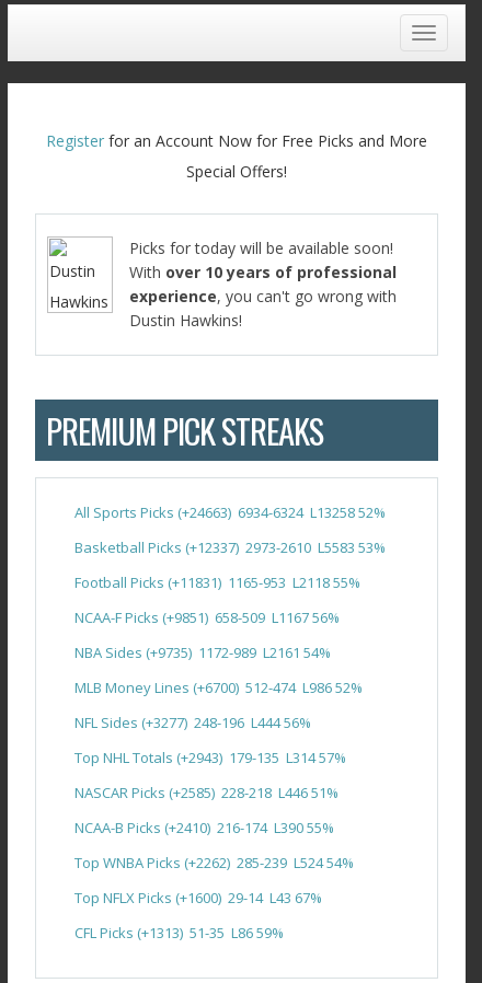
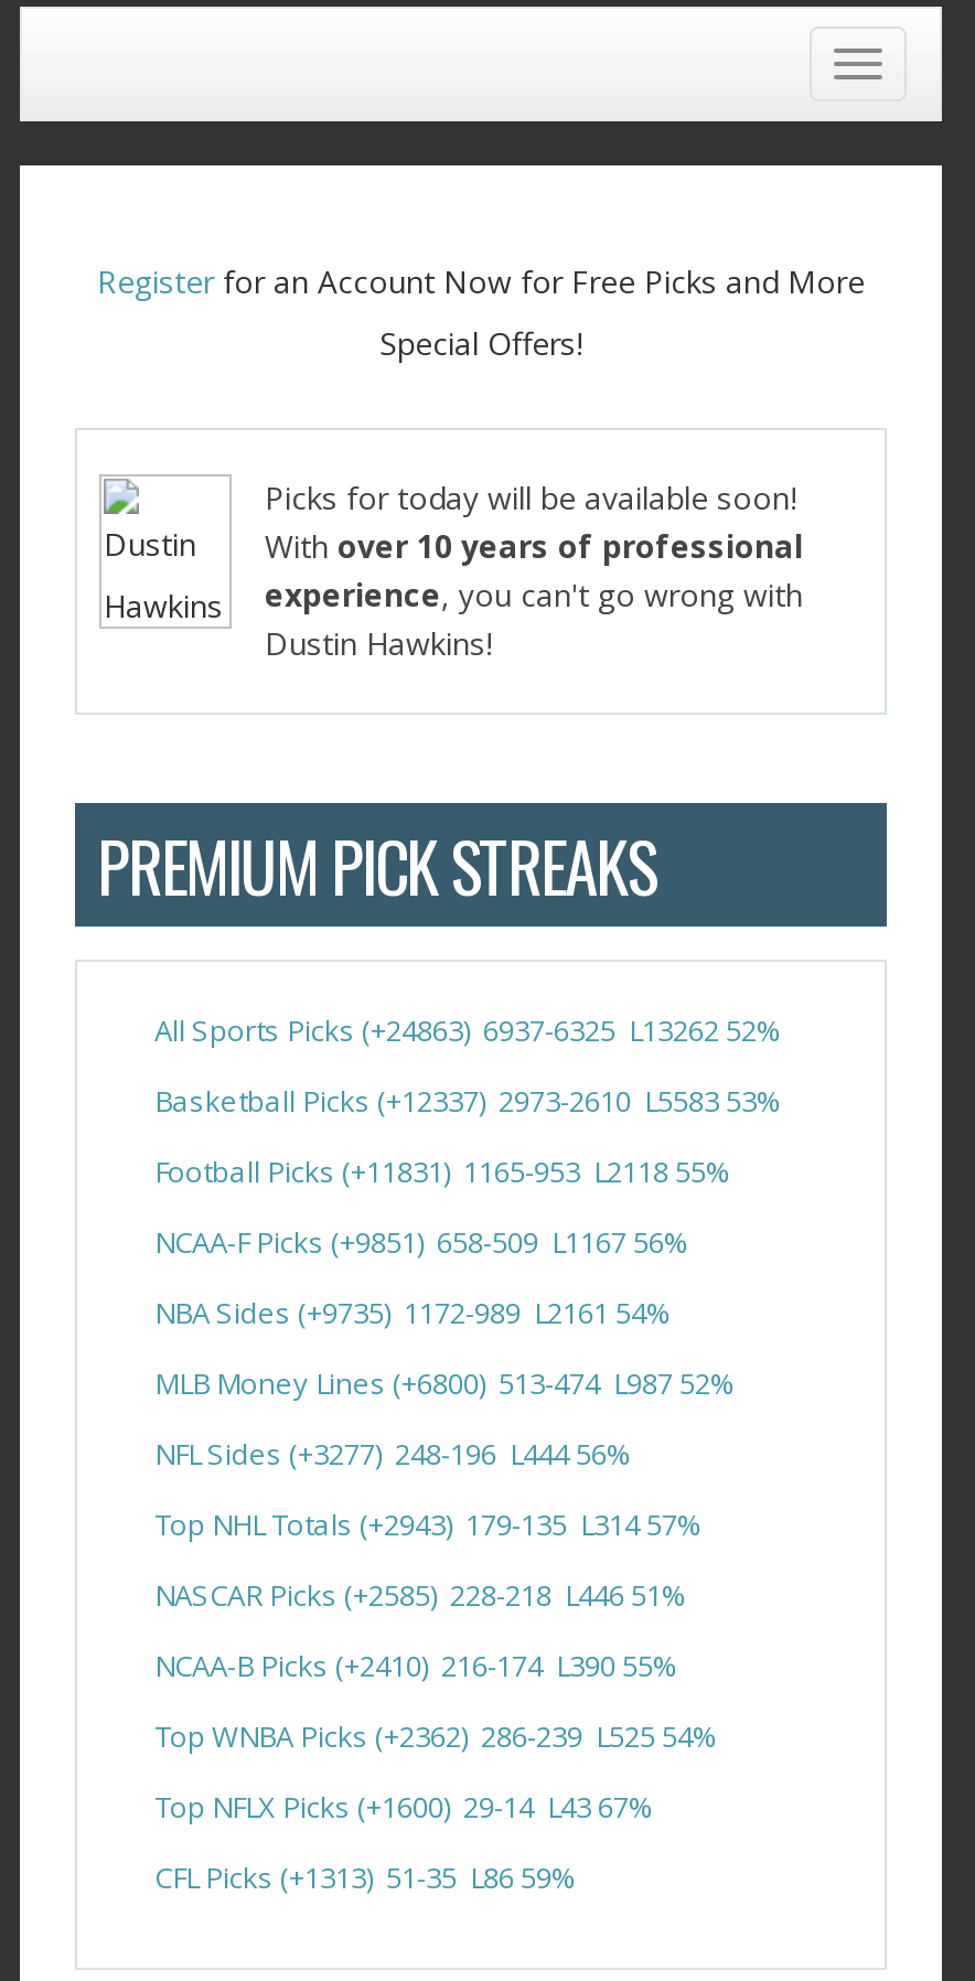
[74,502,386,522] All Sports Picks (+24663) 6934-6324 L13258 52% -> [154,1010,781,1050] All Sports Picks (+24863) 6937-6325 L13262 52%
[74,678,363,697] MLB Money Lines (+6700) 512-474 L986 52% -> [154,1363,735,1403] MLB Money Lines (+6800) 513-474 L987 52%
[74,853,354,872] Top WNBA Picks (+2262) 285-239 L524 54% -> [154,1716,717,1756] Top WNBA Picks (+2362) 286-239 L525 54%

